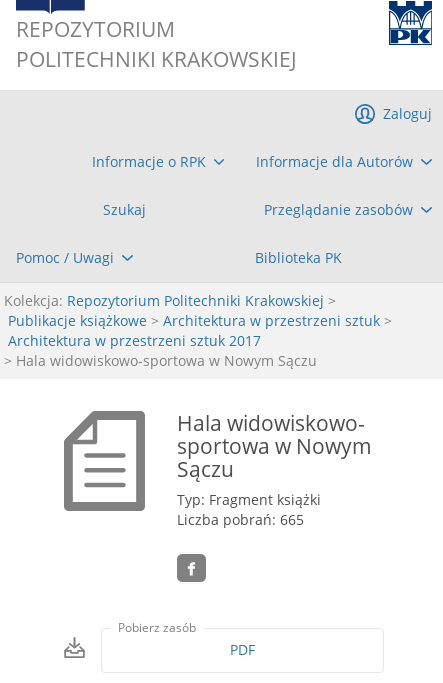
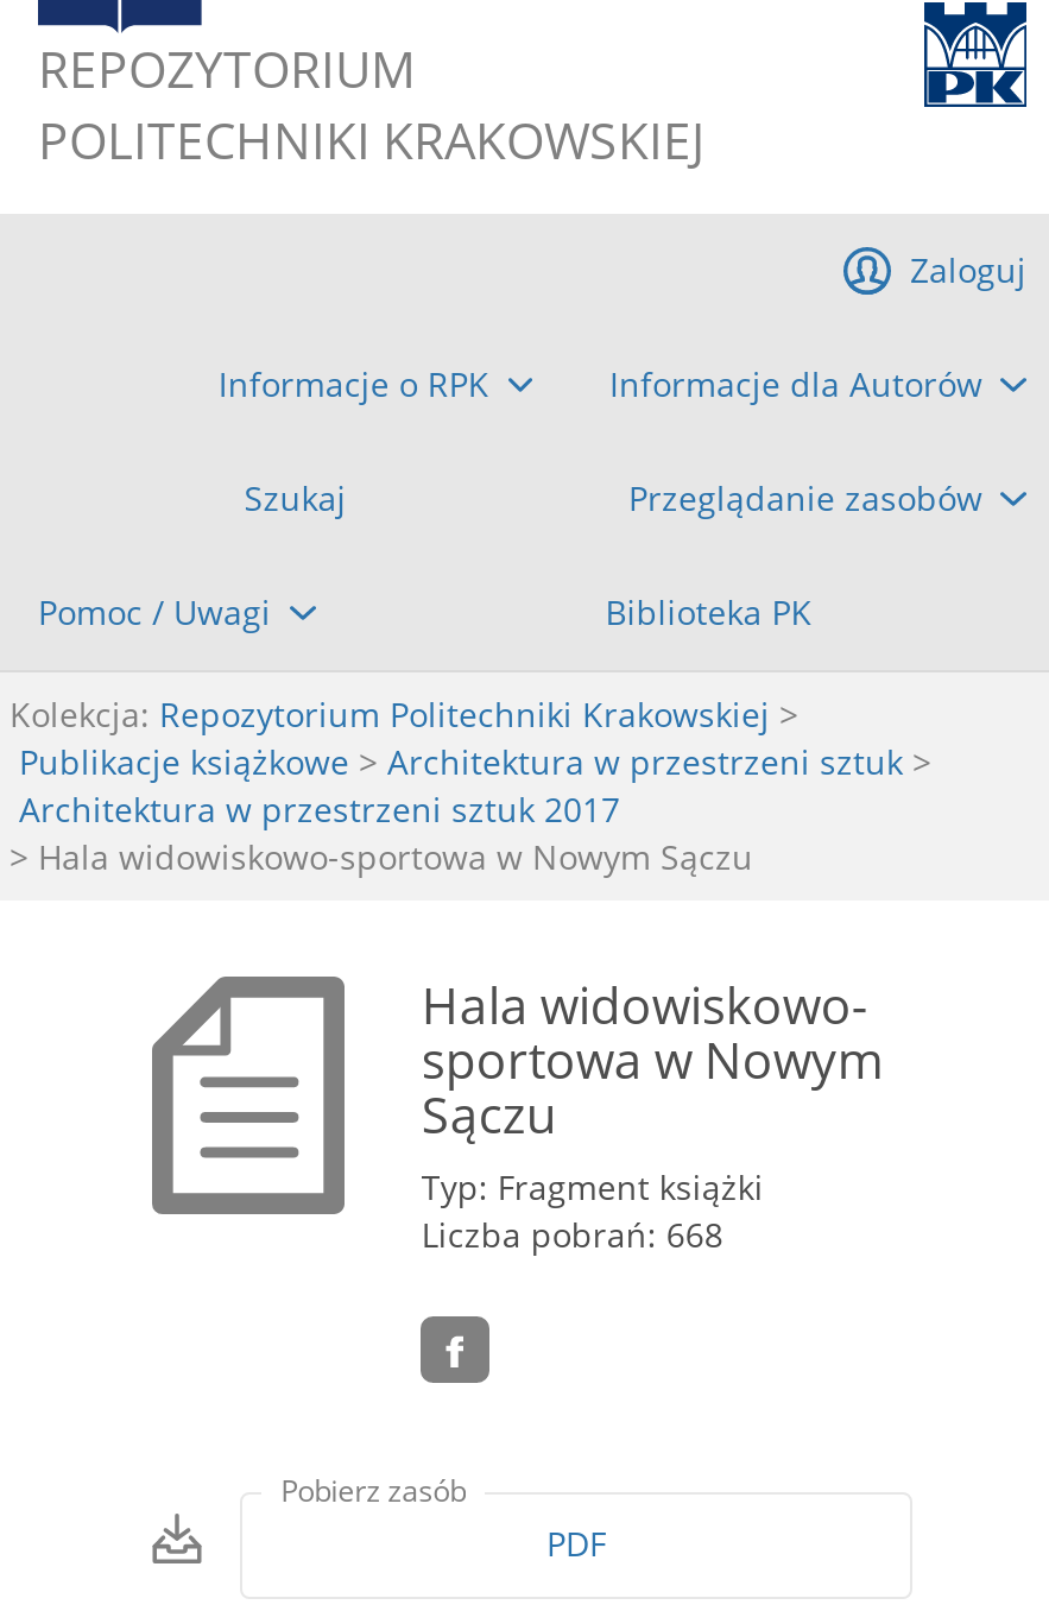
[177,510,304,529] Liczba pobrań: 665 -> [422,1212,723,1257] Liczba pobrań: 668

